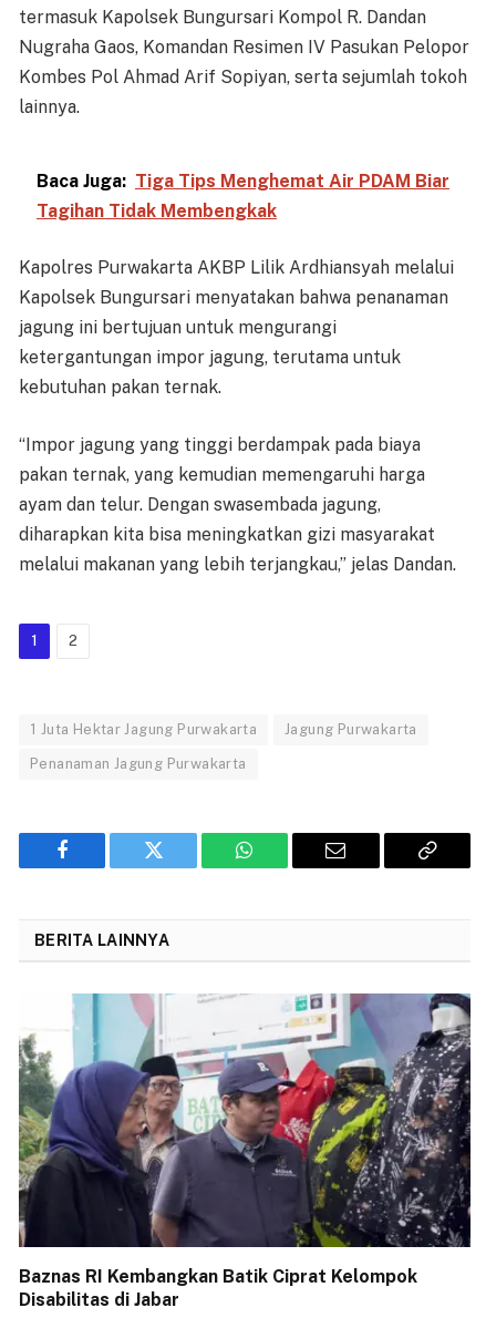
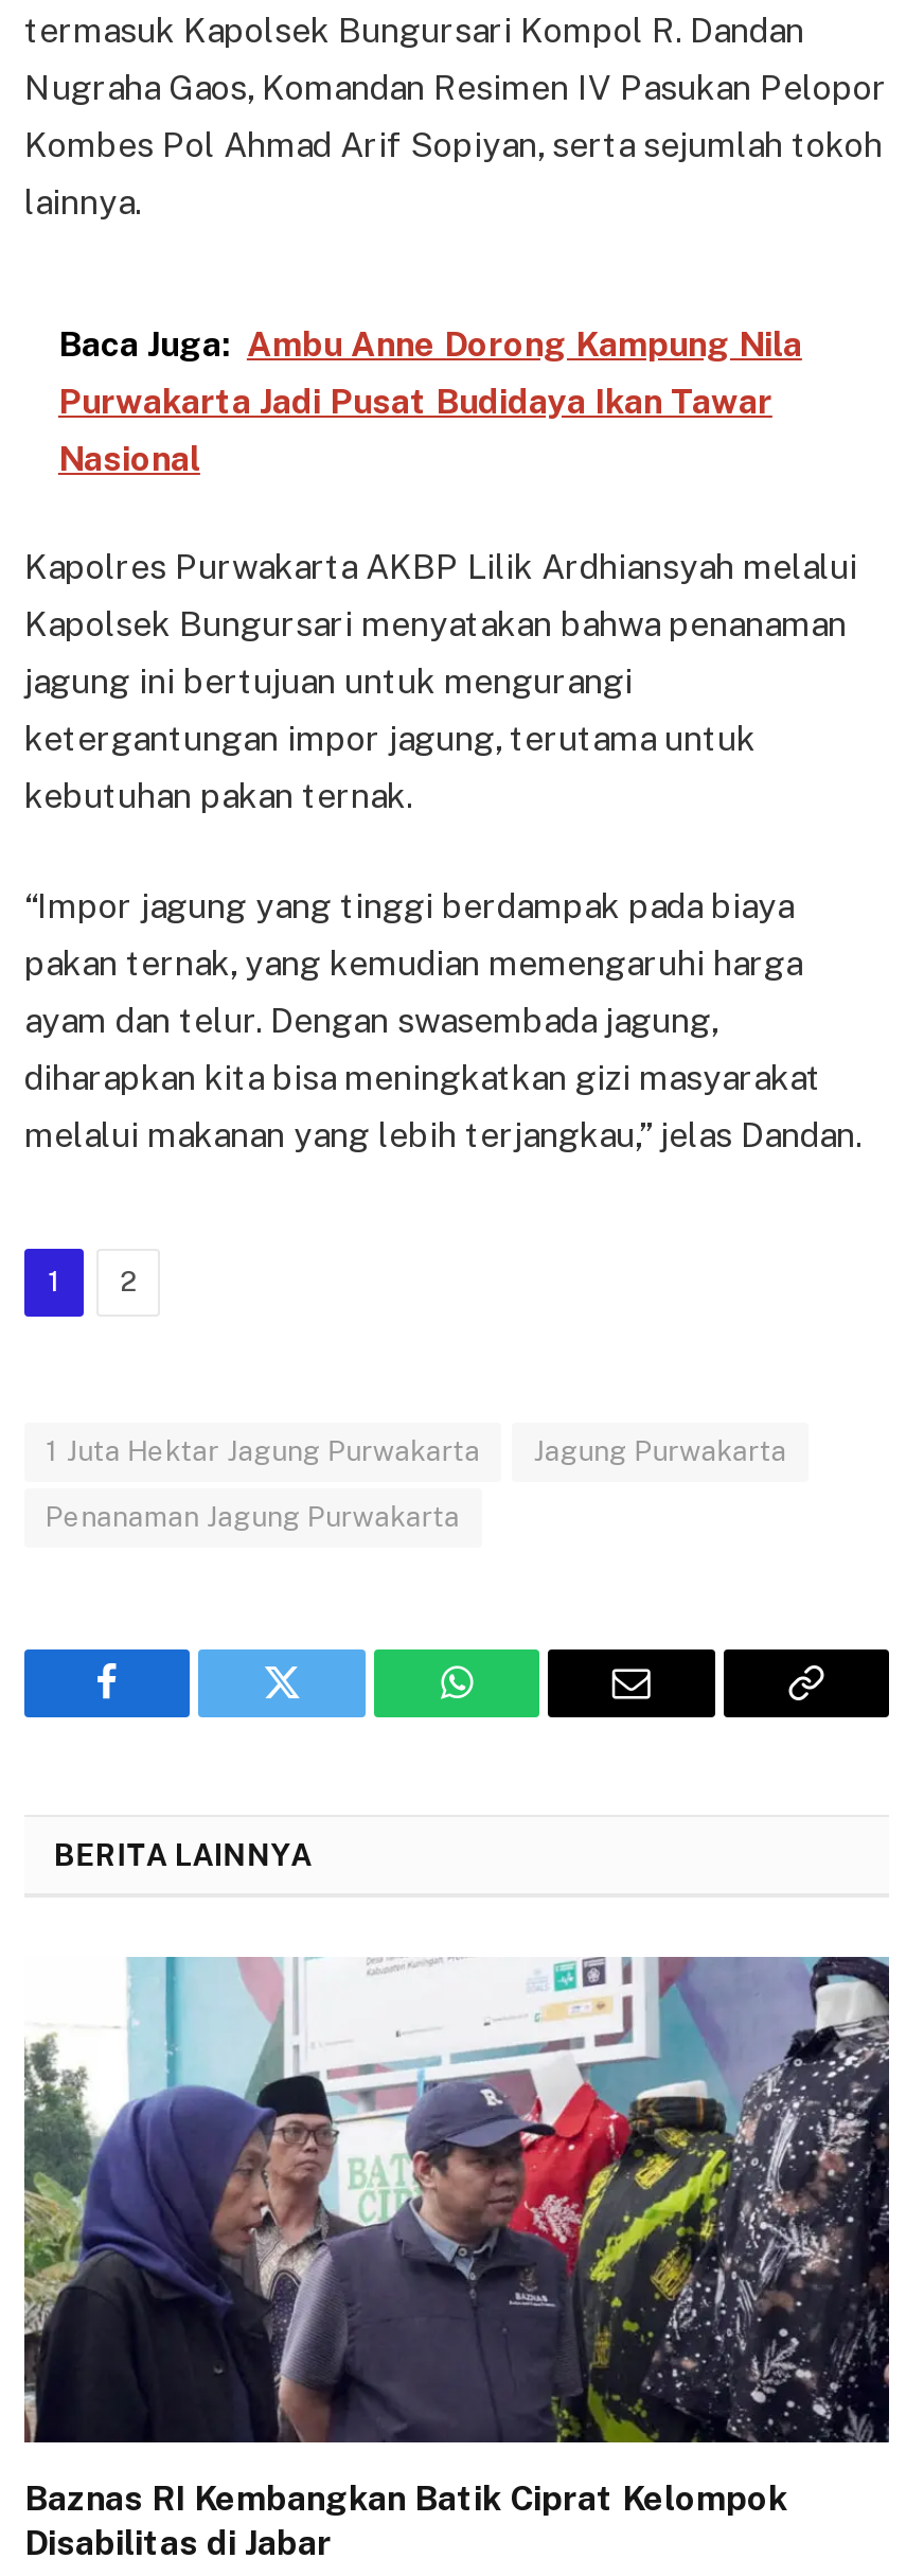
[36,171,449,222] Baca Juga: Tiga Tips Menghemat Air PDAM Biar | Tagihan Tidak Membengkak -> [58,325,802,480] Baca Juga: Ambu Anne Dorong Kampung Nila | Purwakarta Jadi Pusat Budidaya Ikan Tawar | Nasional

